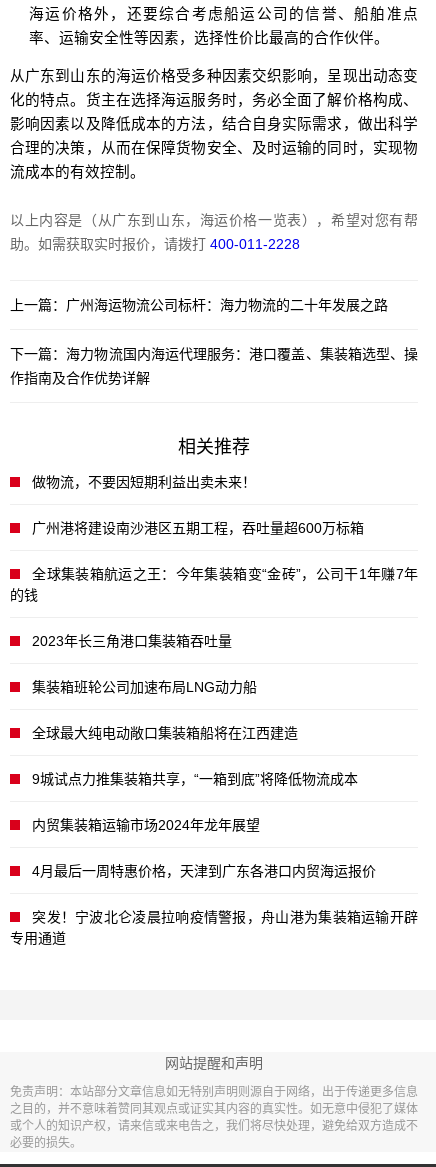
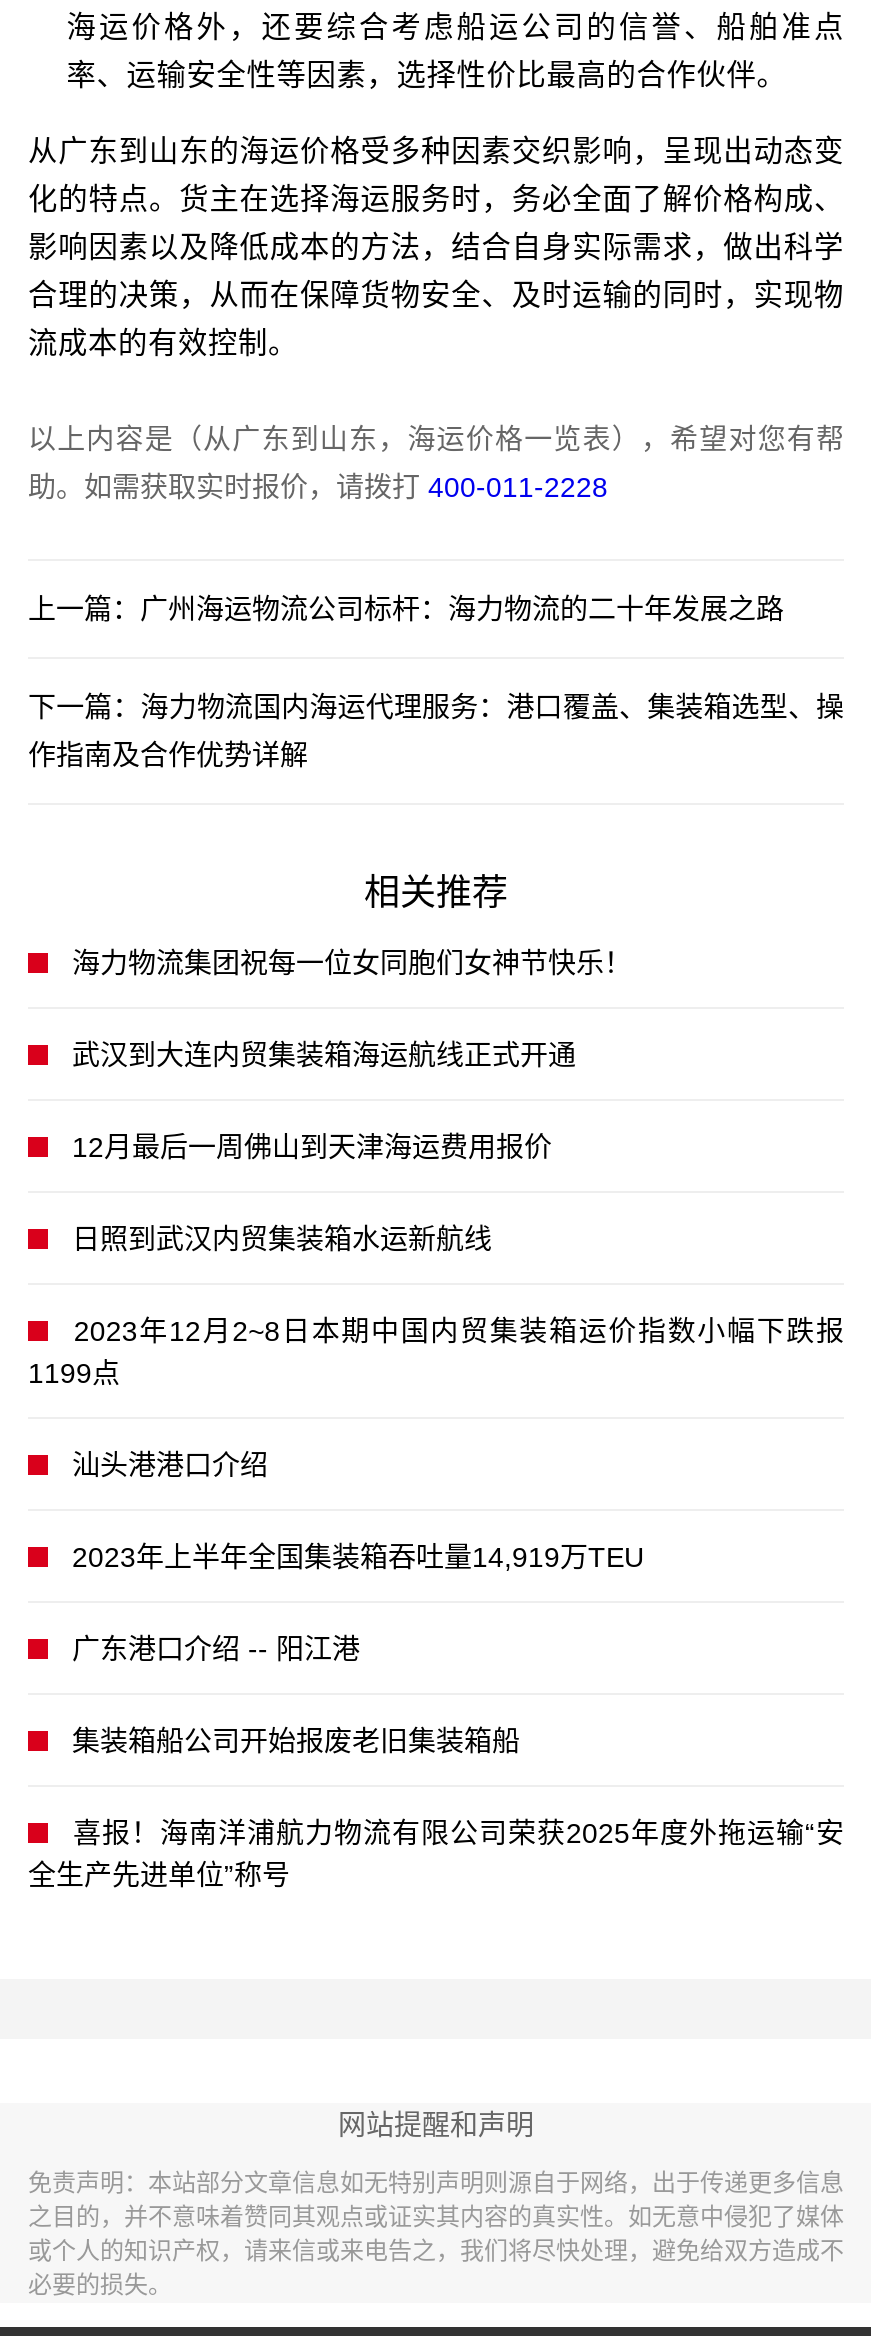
[28,474,256,490] 做物流，不要因短期利益出卖未来！ -> [64,947,632,979] 海力物流集团祝每一位女同胞们女神节快乐！
[28,520,364,536] 广州港将建设南沙港区五期工程，吞吐量超600万标箱 -> [64,1039,576,1071] 武汉到大连内贸集装箱海运航线正式开通
[10,566,418,603] 全球集装箱航运之王：今年集装箱变“金砖”，公司干1年赚7年 | 的钱 -> [64,1131,552,1163] 12月最后一周佛山到天津海运费用报价
[28,633,232,649] 2023年长三角港口集装箱吞吐量 -> [64,1223,492,1255] 日照到武汉内贸集装箱水运新航线
[28,679,257,695] 集装箱班轮公司加速布局LNG动力船 -> [28,1315,844,1389] 2023年12月2~8日本期中国内贸集装箱运价指数小幅下跌报 | 1199点
[28,725,298,741] 全球最大纯电动敞口集装箱船将在江西建造 -> [64,1449,268,1481] 汕头港港口介绍
[28,771,358,787] 9城试点力推集装箱共享，“一箱到底”将降低物流成本 -> [64,1541,644,1573] 2023年上半年全国集装箱吞吐量14,919万TEU
[28,817,260,833] 内贸集装箱运输市场2024年龙年展望 -> [64,1633,360,1665] 广东港口介绍 -- 阳江港
[28,863,376,879] 4月最后一周特惠价格，天津到广东各港口内贸海运报价 -> [64,1725,520,1757] 集装箱船公司开始报废老旧集装箱船
[10,909,418,946] 突发！宁波北仑凌晨拉响疫情警报，舟山港为集装箱运输开辟 | 专用通道 -> [28,1817,844,1891] 喜报！海南洋浦航力物流有限公司荣获2025年度外拖运输“安 | 全生产先进单位”称号

